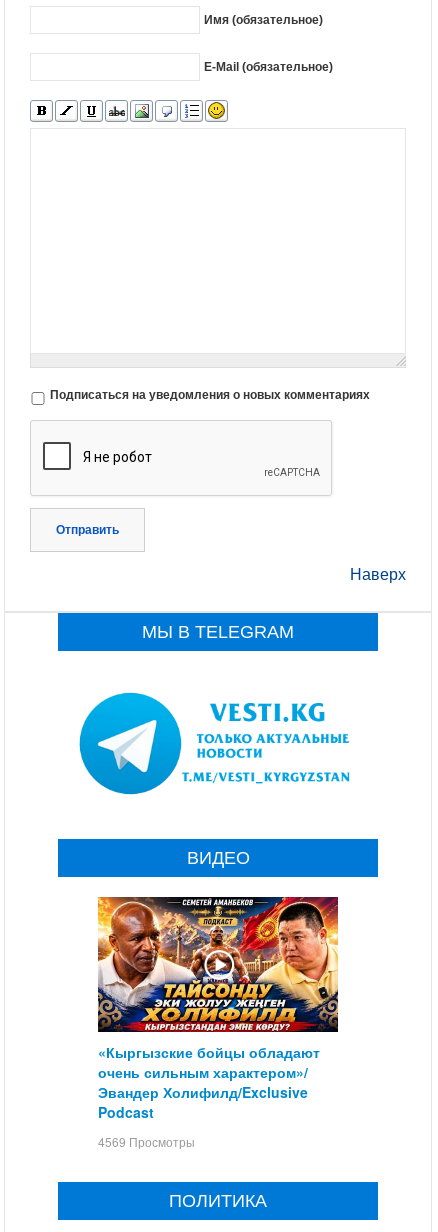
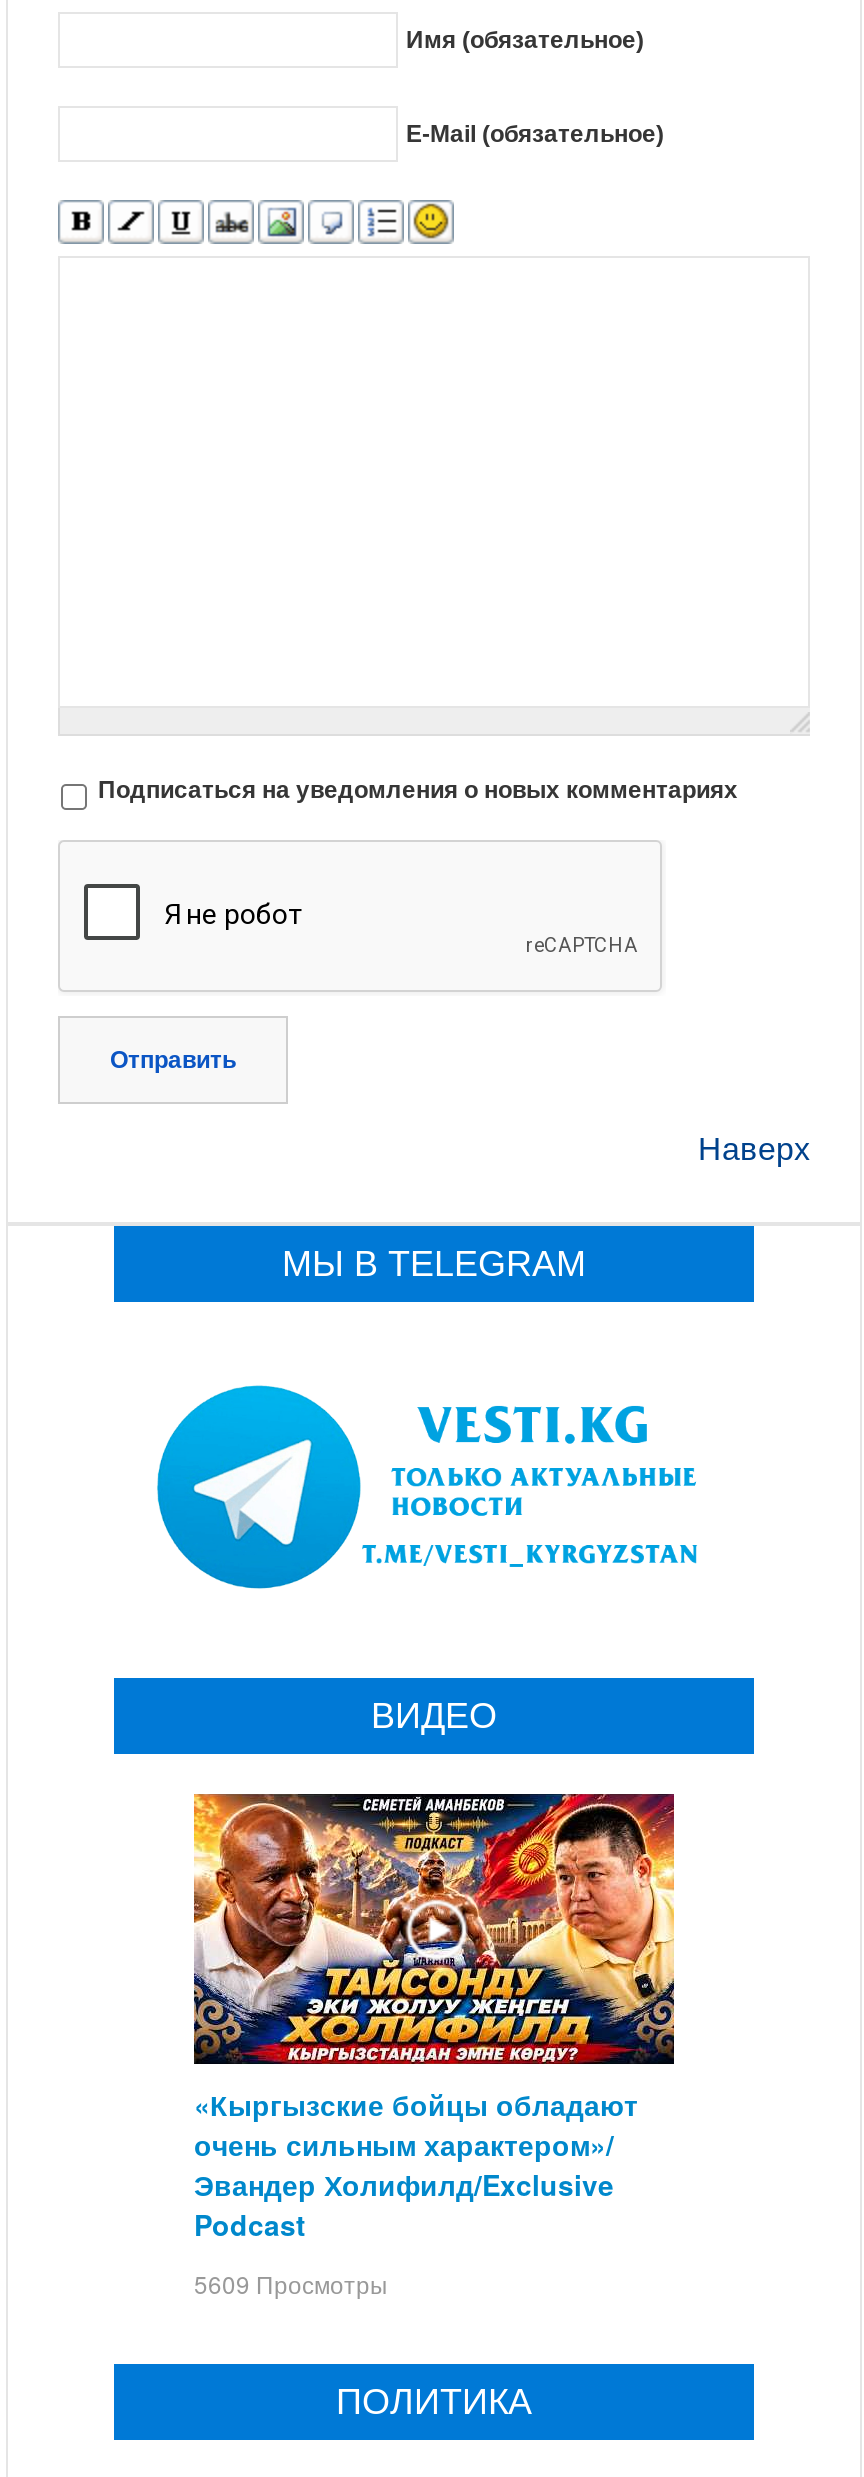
[98,1133,195,1150] 4569 Просмотры -> [194,2266,388,2300] 5609 Просмотры

